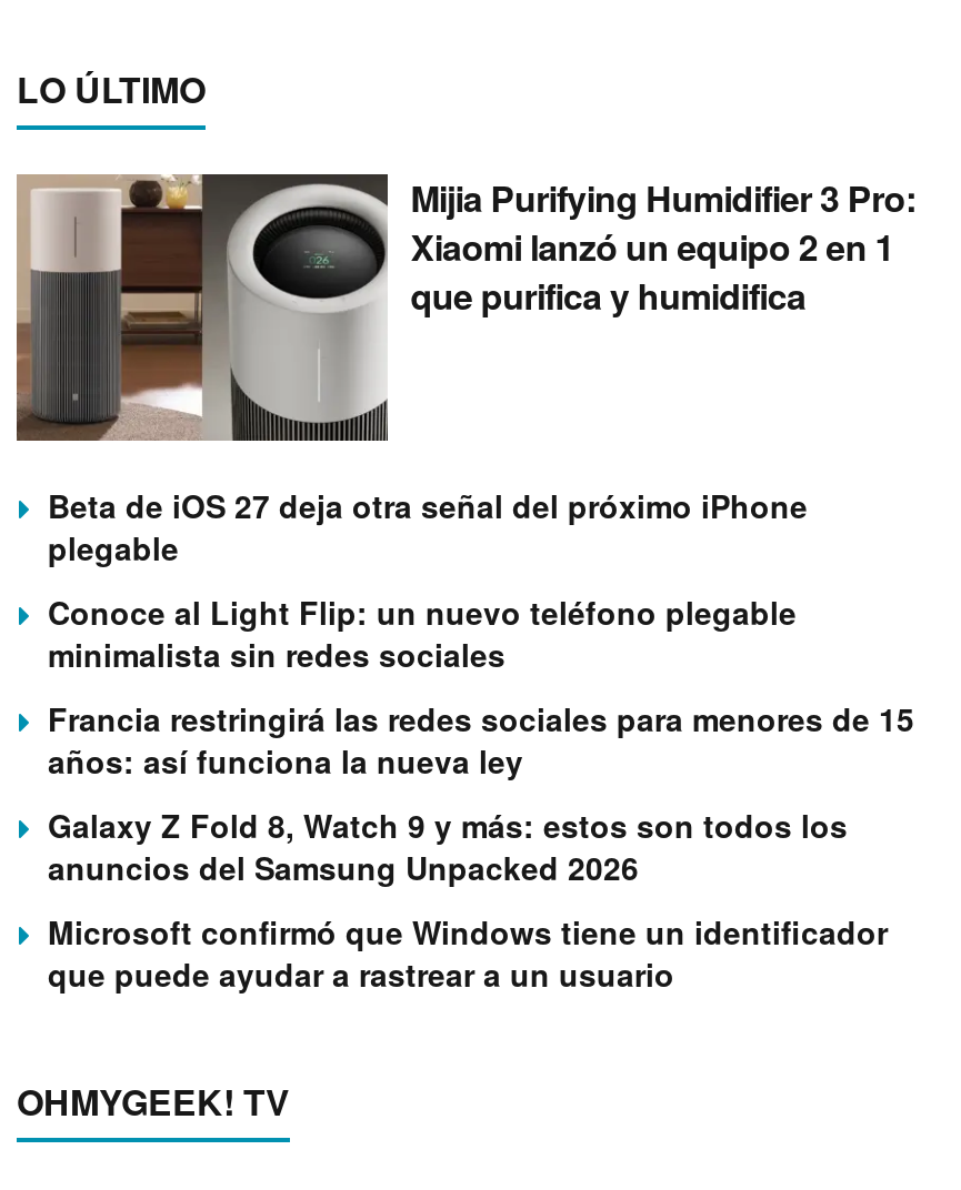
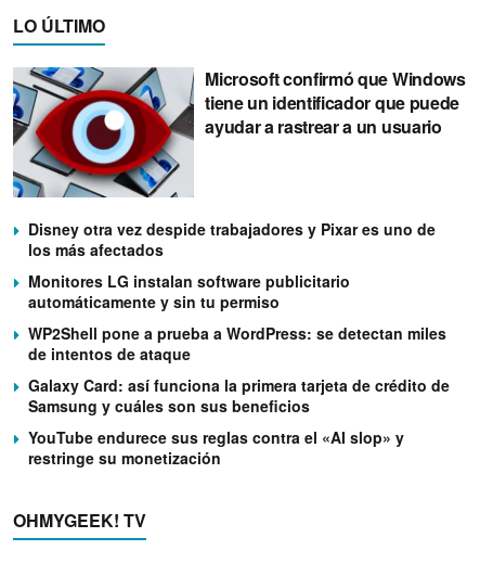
[14,172,916,443] [image] | Mijia Purifying Humidifier 3 Pro: | Xiaomi lanzó un equipo 2 en 1 | que purifica y humidifica -> [12,66,465,199] [image] | Microsoft confirmó que Windows | tiene un identificador que puede | ayudar a rastrear a un usuario
[48,482,914,995] Beta de iOS 27 deja otra señal del próximo iPhone | plegable | Conoce al Light Flip: un nuevo teléfono plegable | minimalista sin redes sociales | Francia restringirá las redes sociales para menores de 15 | años: así funciona la nueva ley | Galaxy Z Fold 8, Watch 9 y más: estos son todos los | anuncios del Samsung Unpacked 2026 | Microsoft confirmó que Windows tiene un identificador | que puede ayudar a rastrear a un usuario -> [28,218,450,468] Disney otra vez despide trabajadores y Pixar es uno de | los más afectados | Monitores LG instalan software publicitario | automáticamente y sin tu permiso | WP2Shell pone a prueba a WordPress: se detectan miles | de intentos de ataque | Galaxy Card: así funciona la primera tarjeta de crédito de | Samsung y cuáles son sus beneficios | YouTube endurece sus reglas contra el «AI slop» y | restringe su monetización

